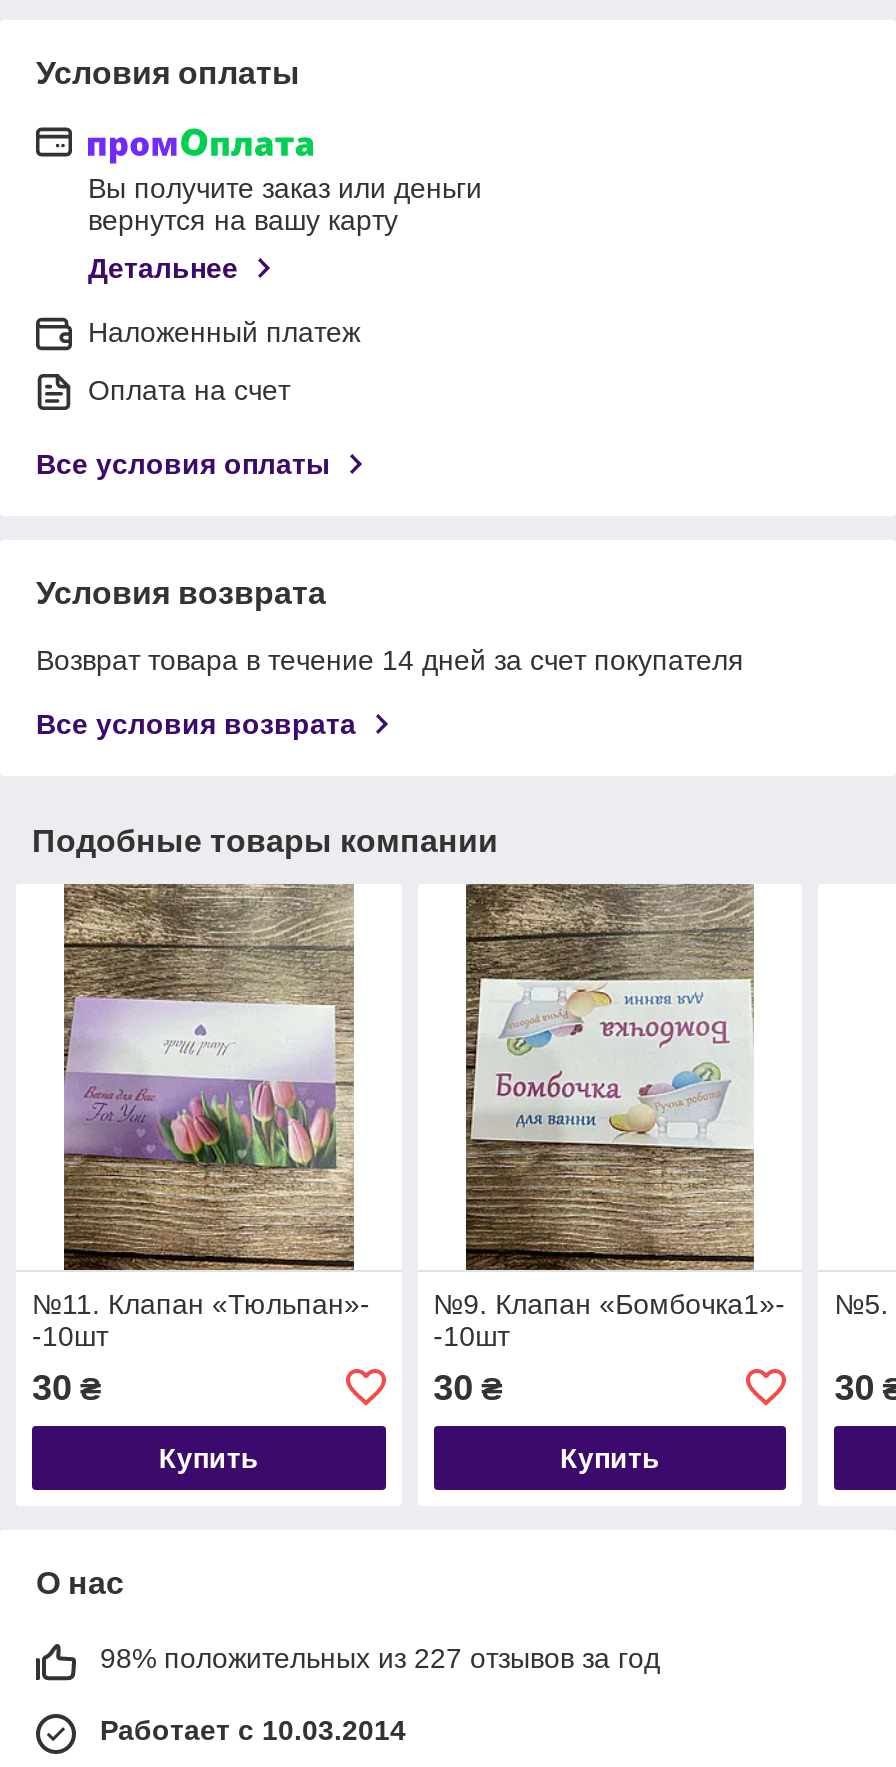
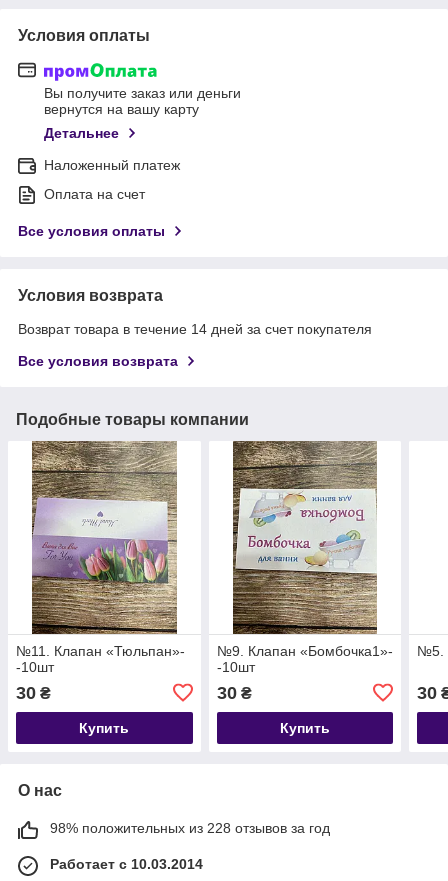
[100,1642,660,1674] 98% положительных из 227 отзывов за год -> [50,820,330,836] 98% положительных из 228 отзывов за год

